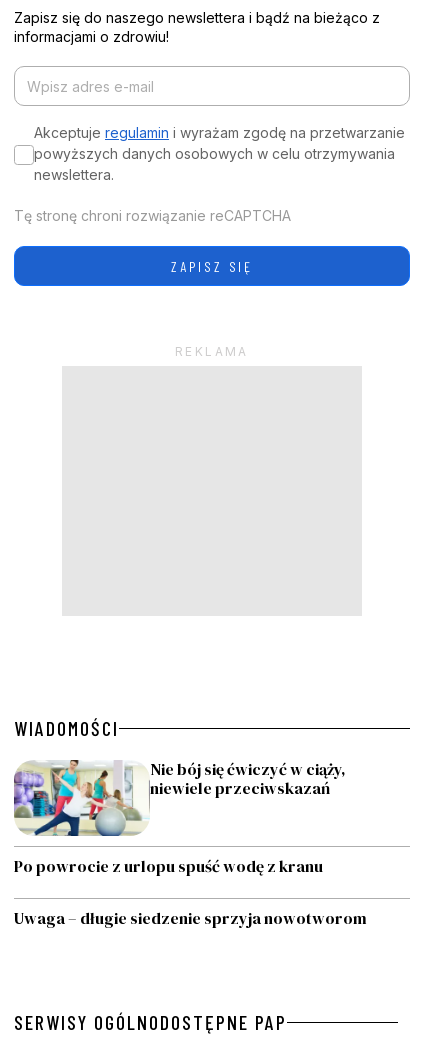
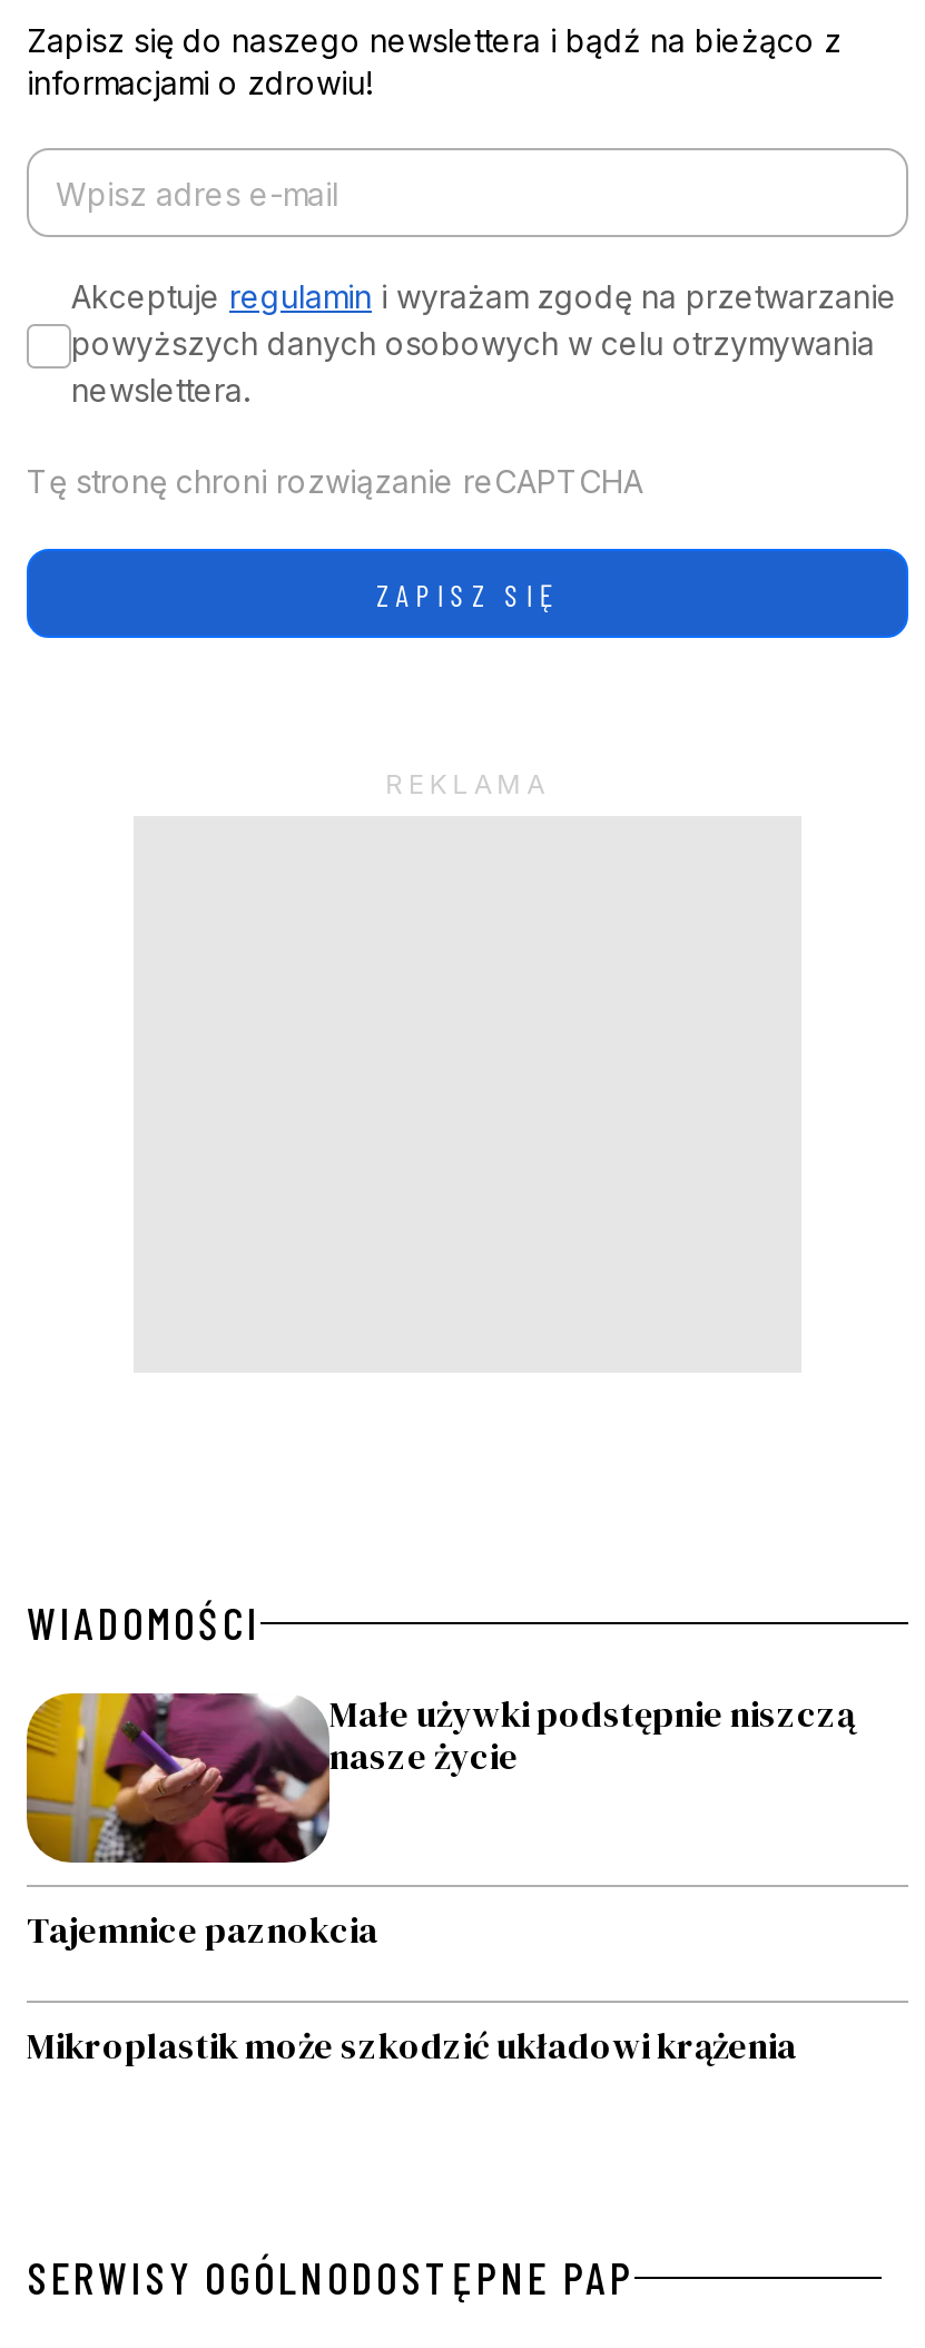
[13,758,346,837] [image] | Nie bój się ćwiczyć w ciąży, | niewiele przeciwskazań -> [24,1689,855,1865] [image] | Małe używki podstępnie niszczą | nasze życie
[14,855,323,877] Po powrocie z urlopu spuść wodę z kranu -> [27,1905,378,1954] Tajemnice paznokcia
[14,907,367,929] Uwaga – długie siedzenie sprzyja nowotworom -> [27,2021,797,2070] Mikroplastik może szkodzić układowi krążenia

